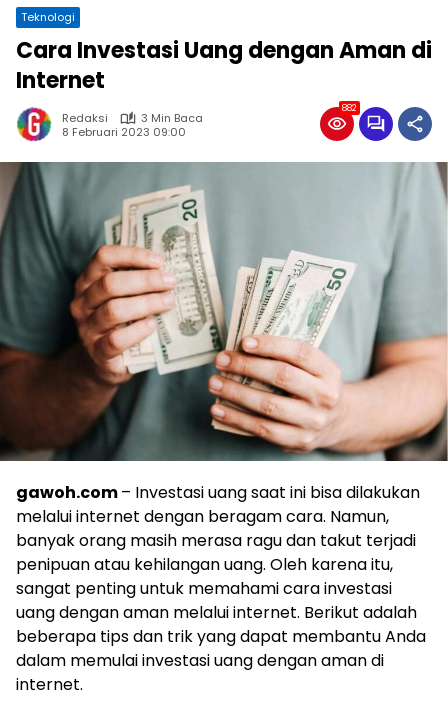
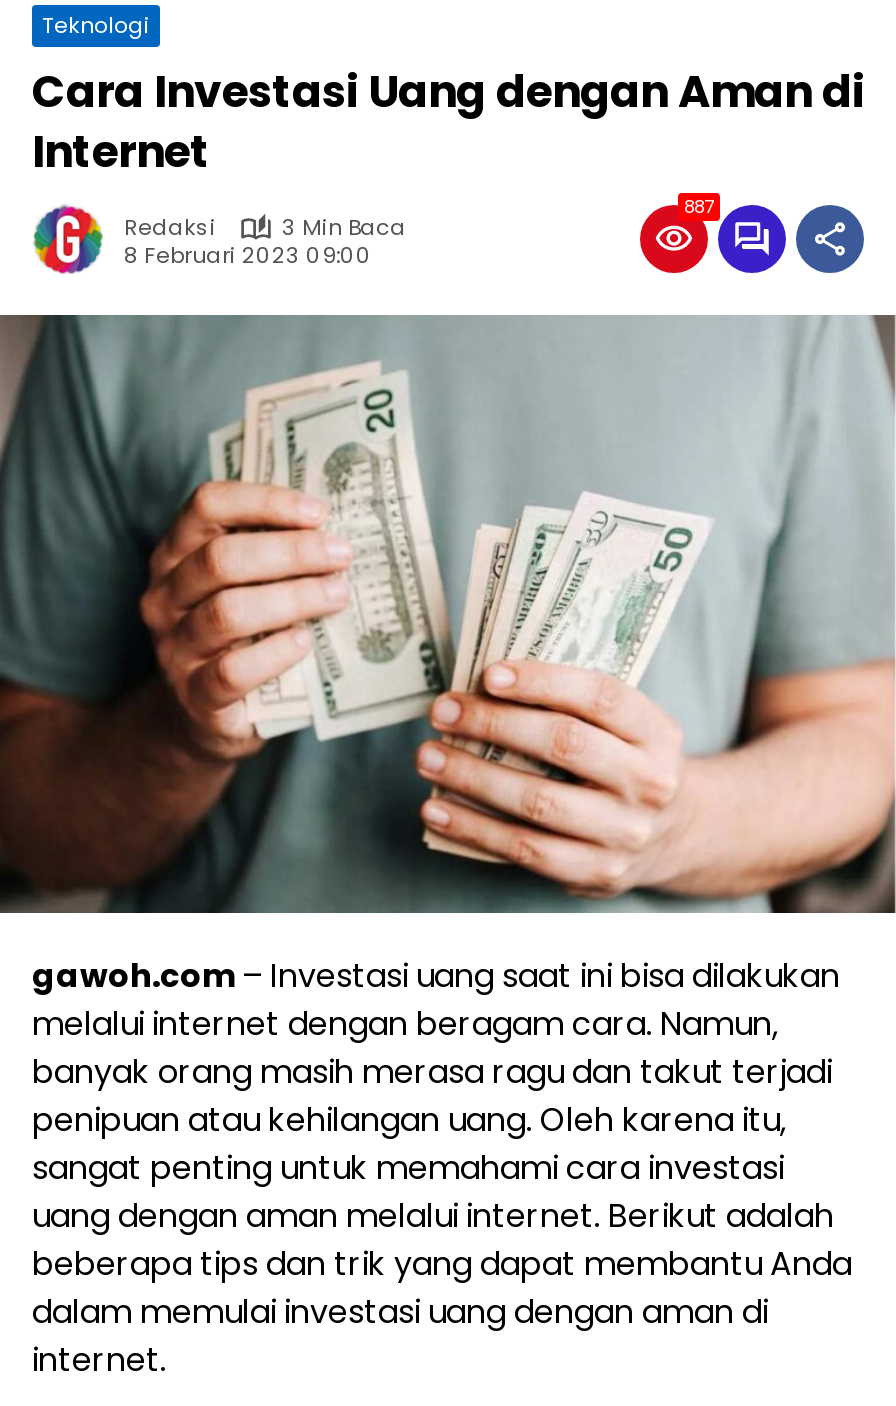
[342,102,357,114] 882 -> [684,195,714,219] 887

